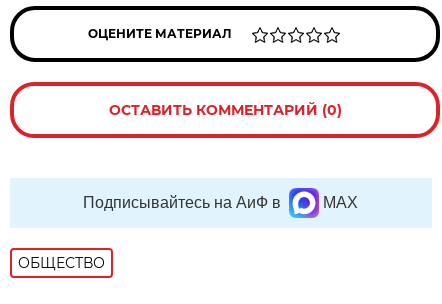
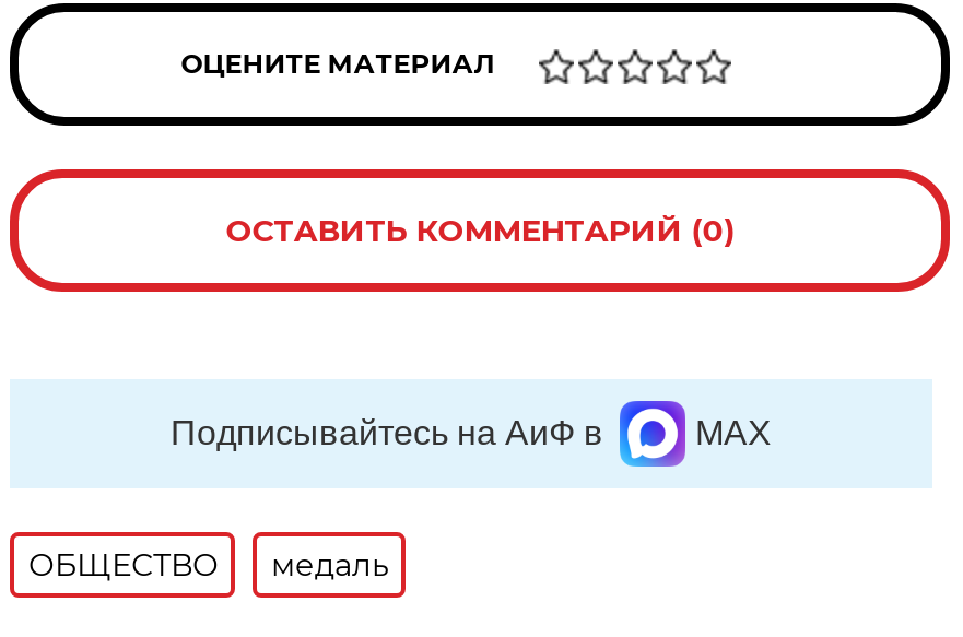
none -> [271,545,389,585] медаль

